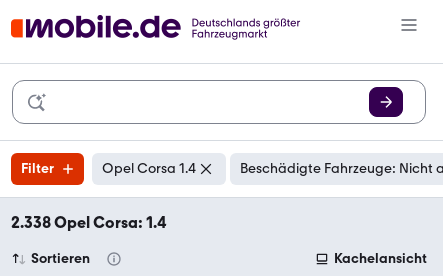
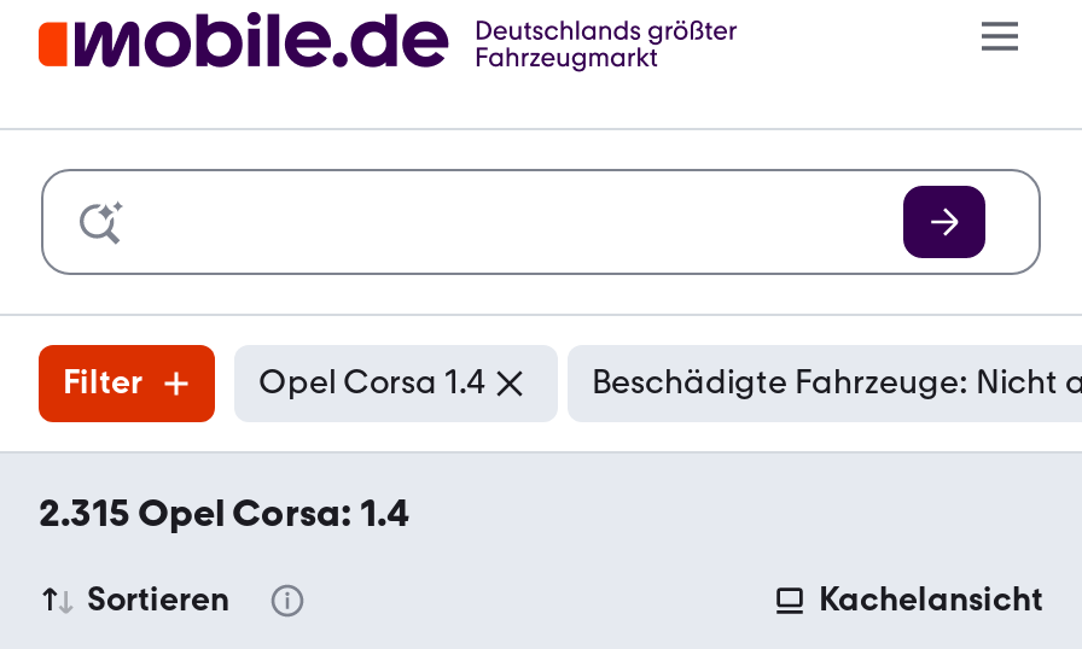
[11,213,167,232] 2.338 Opel Corsa: 1.4 -> [39,490,411,536] 2.315 Opel Corsa: 1.4

